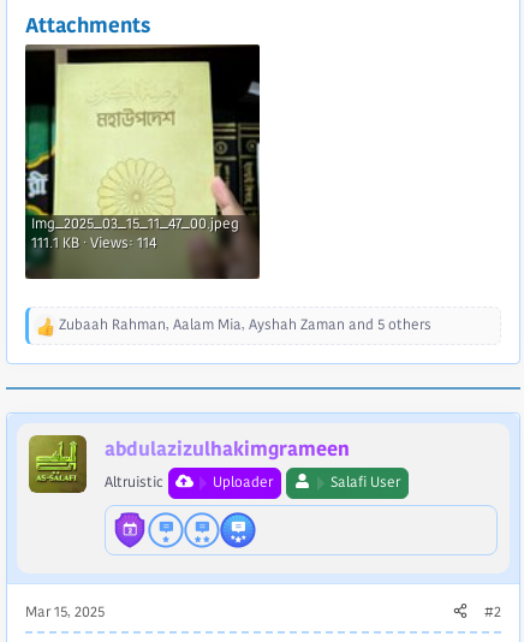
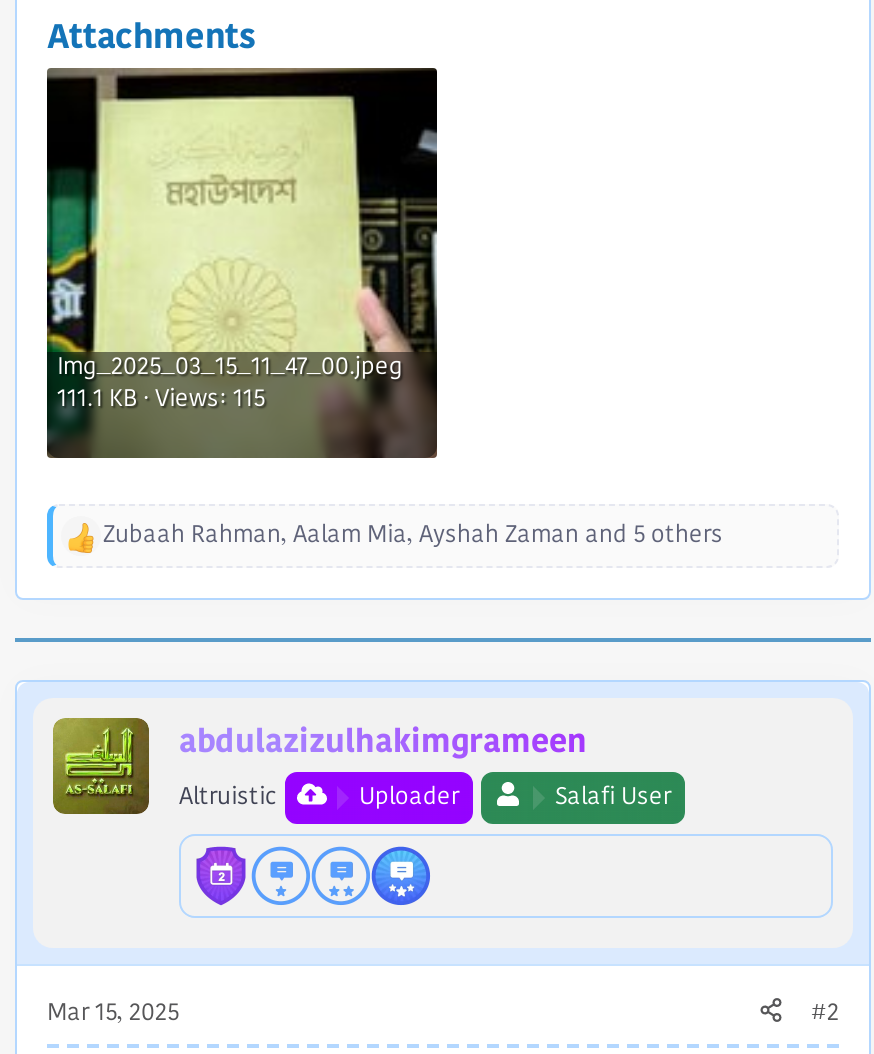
[31,233,156,254] 111.1 KB · Views: 114 -> [57,382,265,416] 111.1 KB · Views: 115

